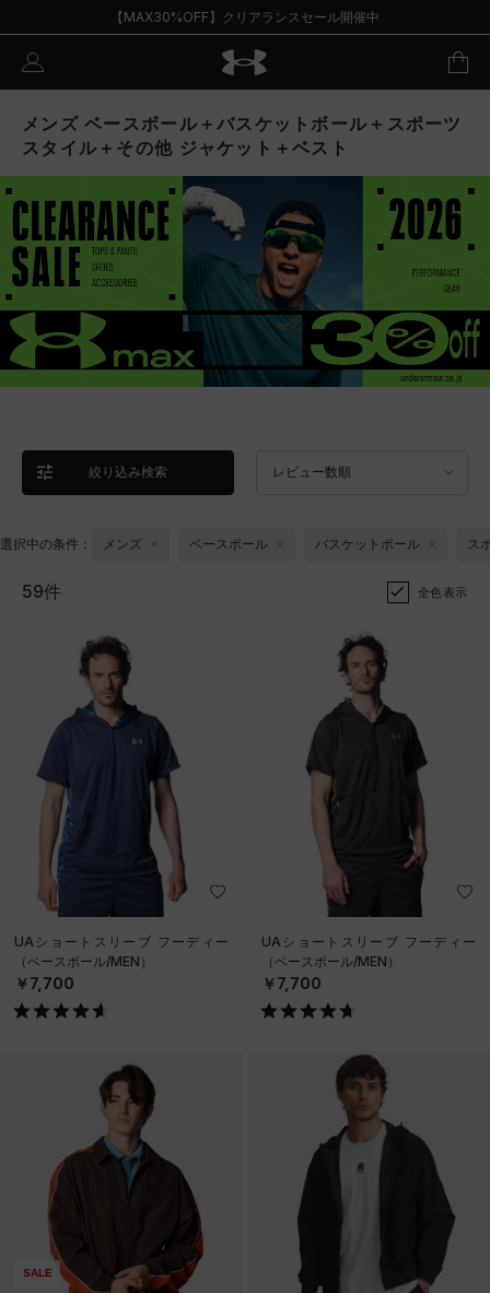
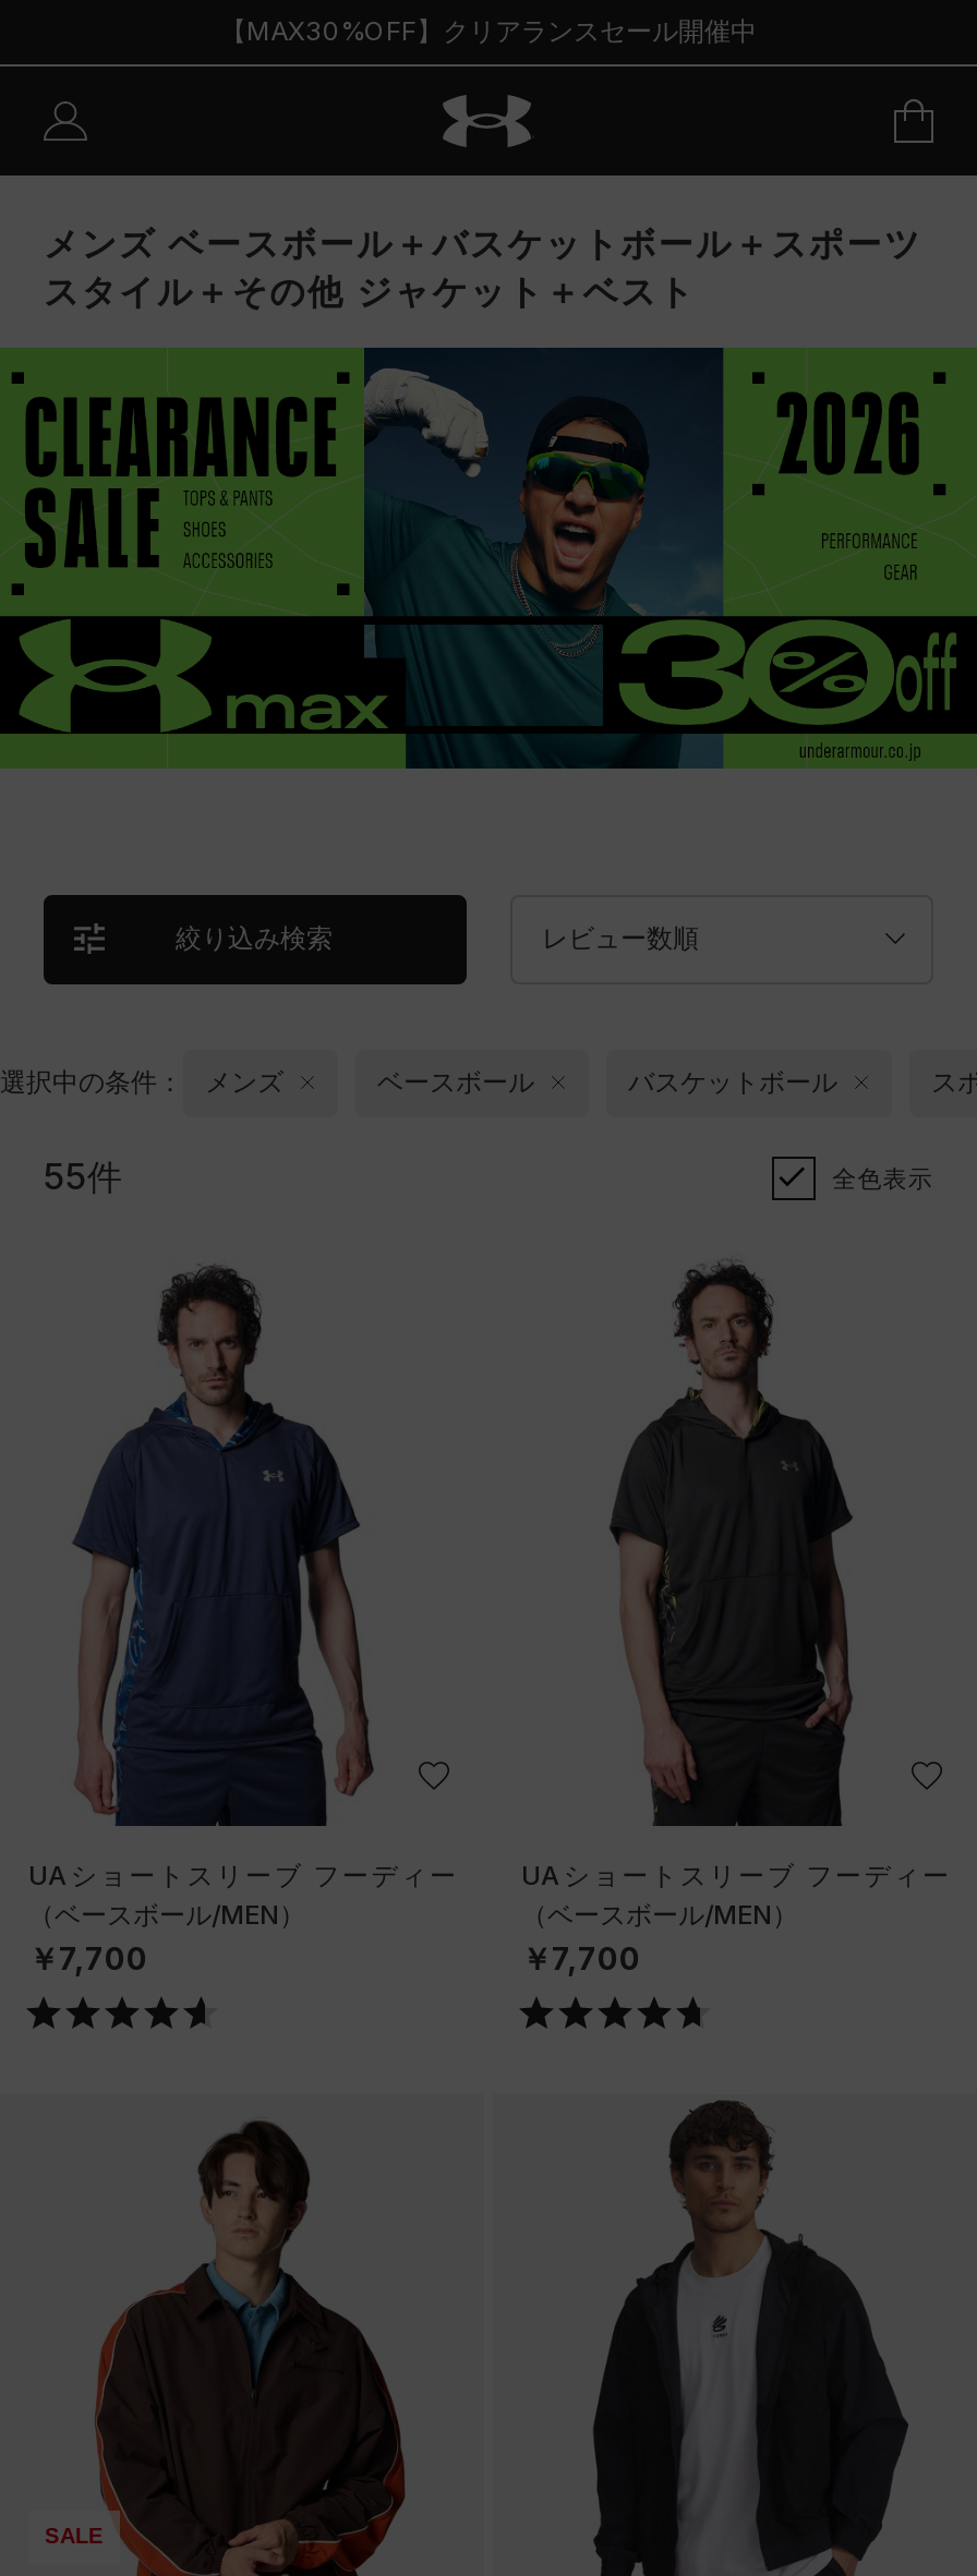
[22,580,61,602] 59件 -> [44,1154,122,1197] 55件

